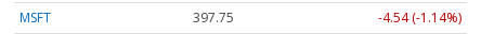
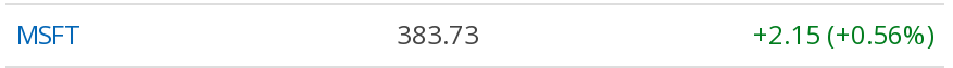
[193,8,234,26] 397.75 -> [397,15,479,52] 383.73
[378,8,461,26] -4.54 (-1.14%) -> [753,15,933,52] +2.15 (+0.56%)

